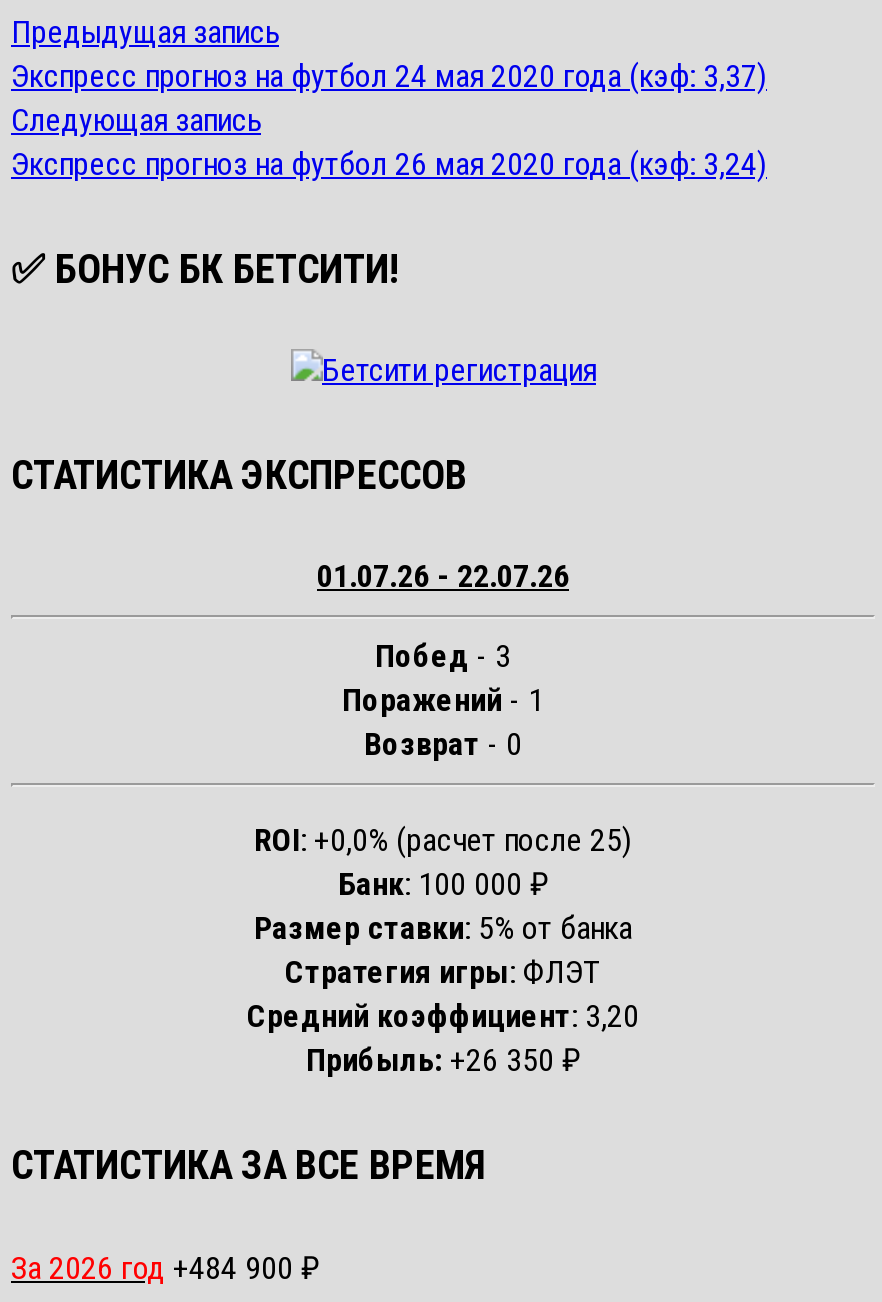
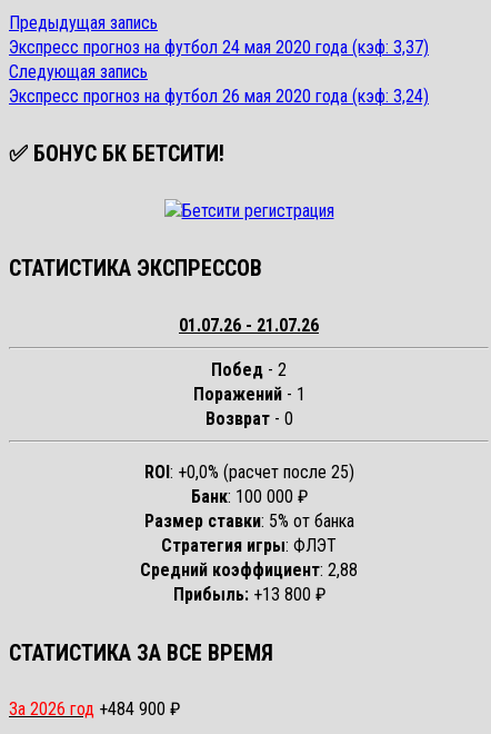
[317,558,569,596] 01.07.26 - 22.07.26 -> [179,315,319,336] 01.07.26 - 21.07.26
[375,638,511,676] Побед - 3 -> [211,359,287,380] Побед - 2
[247,998,639,1036] Средний коэффициент: 3,20 -> [140,559,358,581] Средний коэффициент: 2,88
[306,1042,580,1080] Прибыль: +26 350 ₽ -> [173,584,325,605] Прибыль: +13 800 ₽

